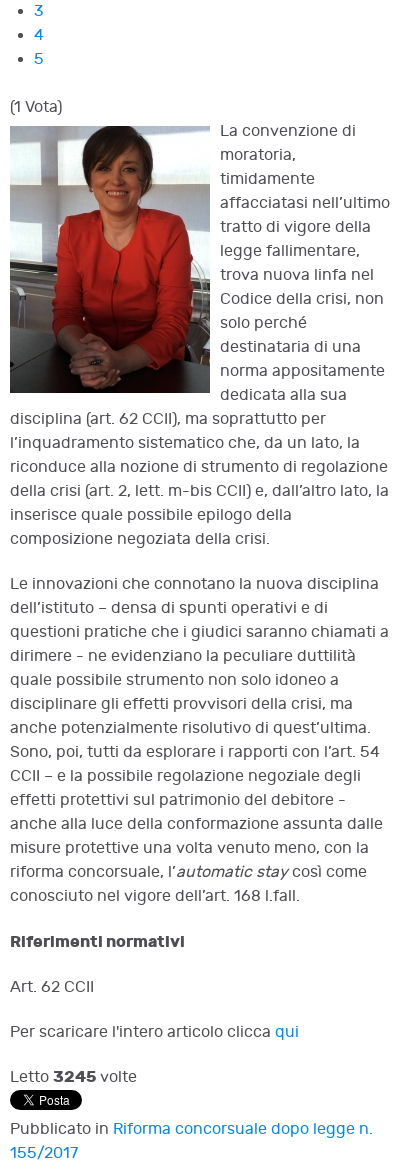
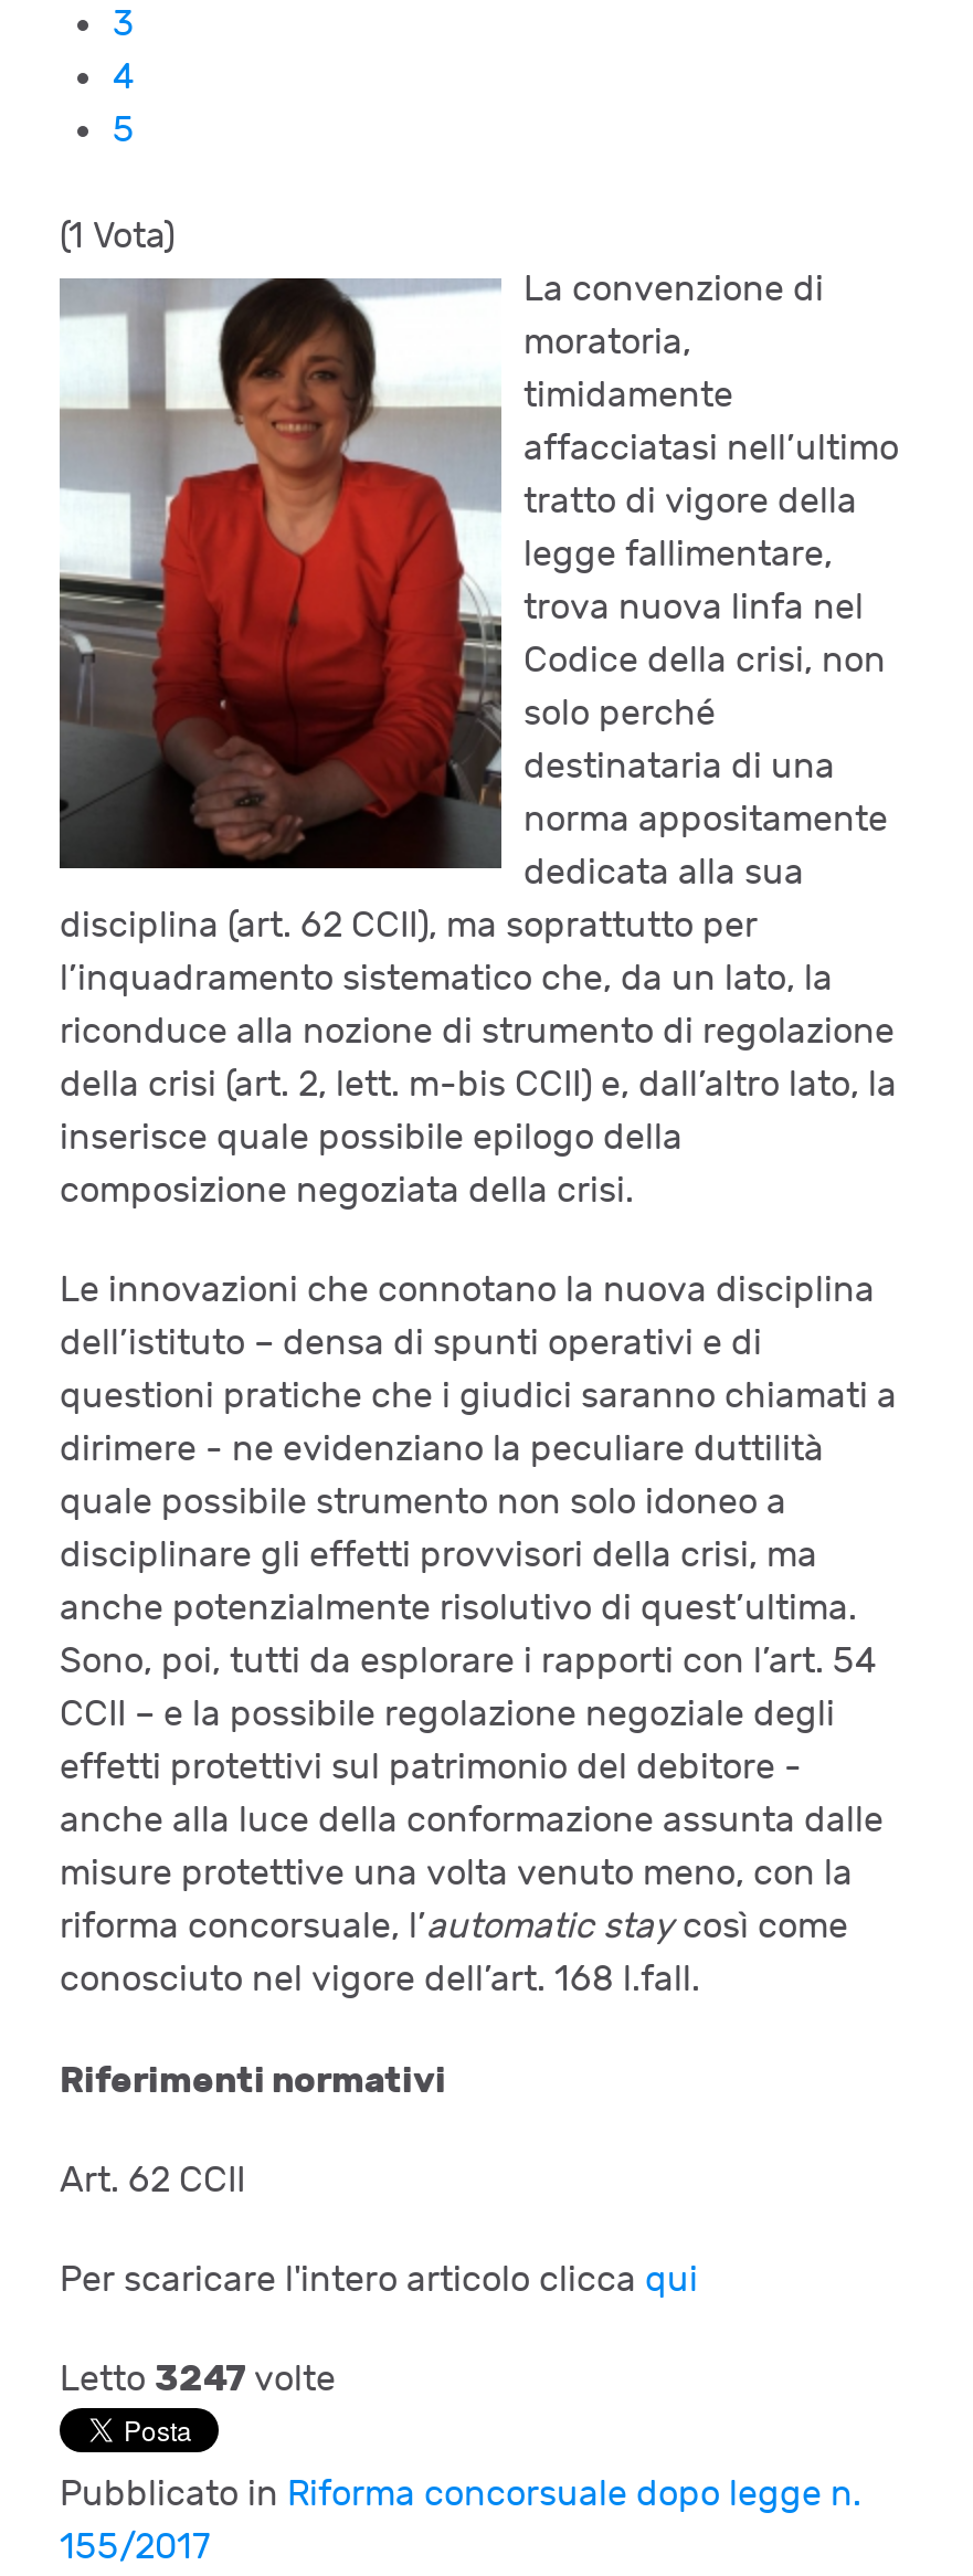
[10,1067,137,1087] Letto 3245 volte -> [60,2358,336,2402] Letto 3247 volte

